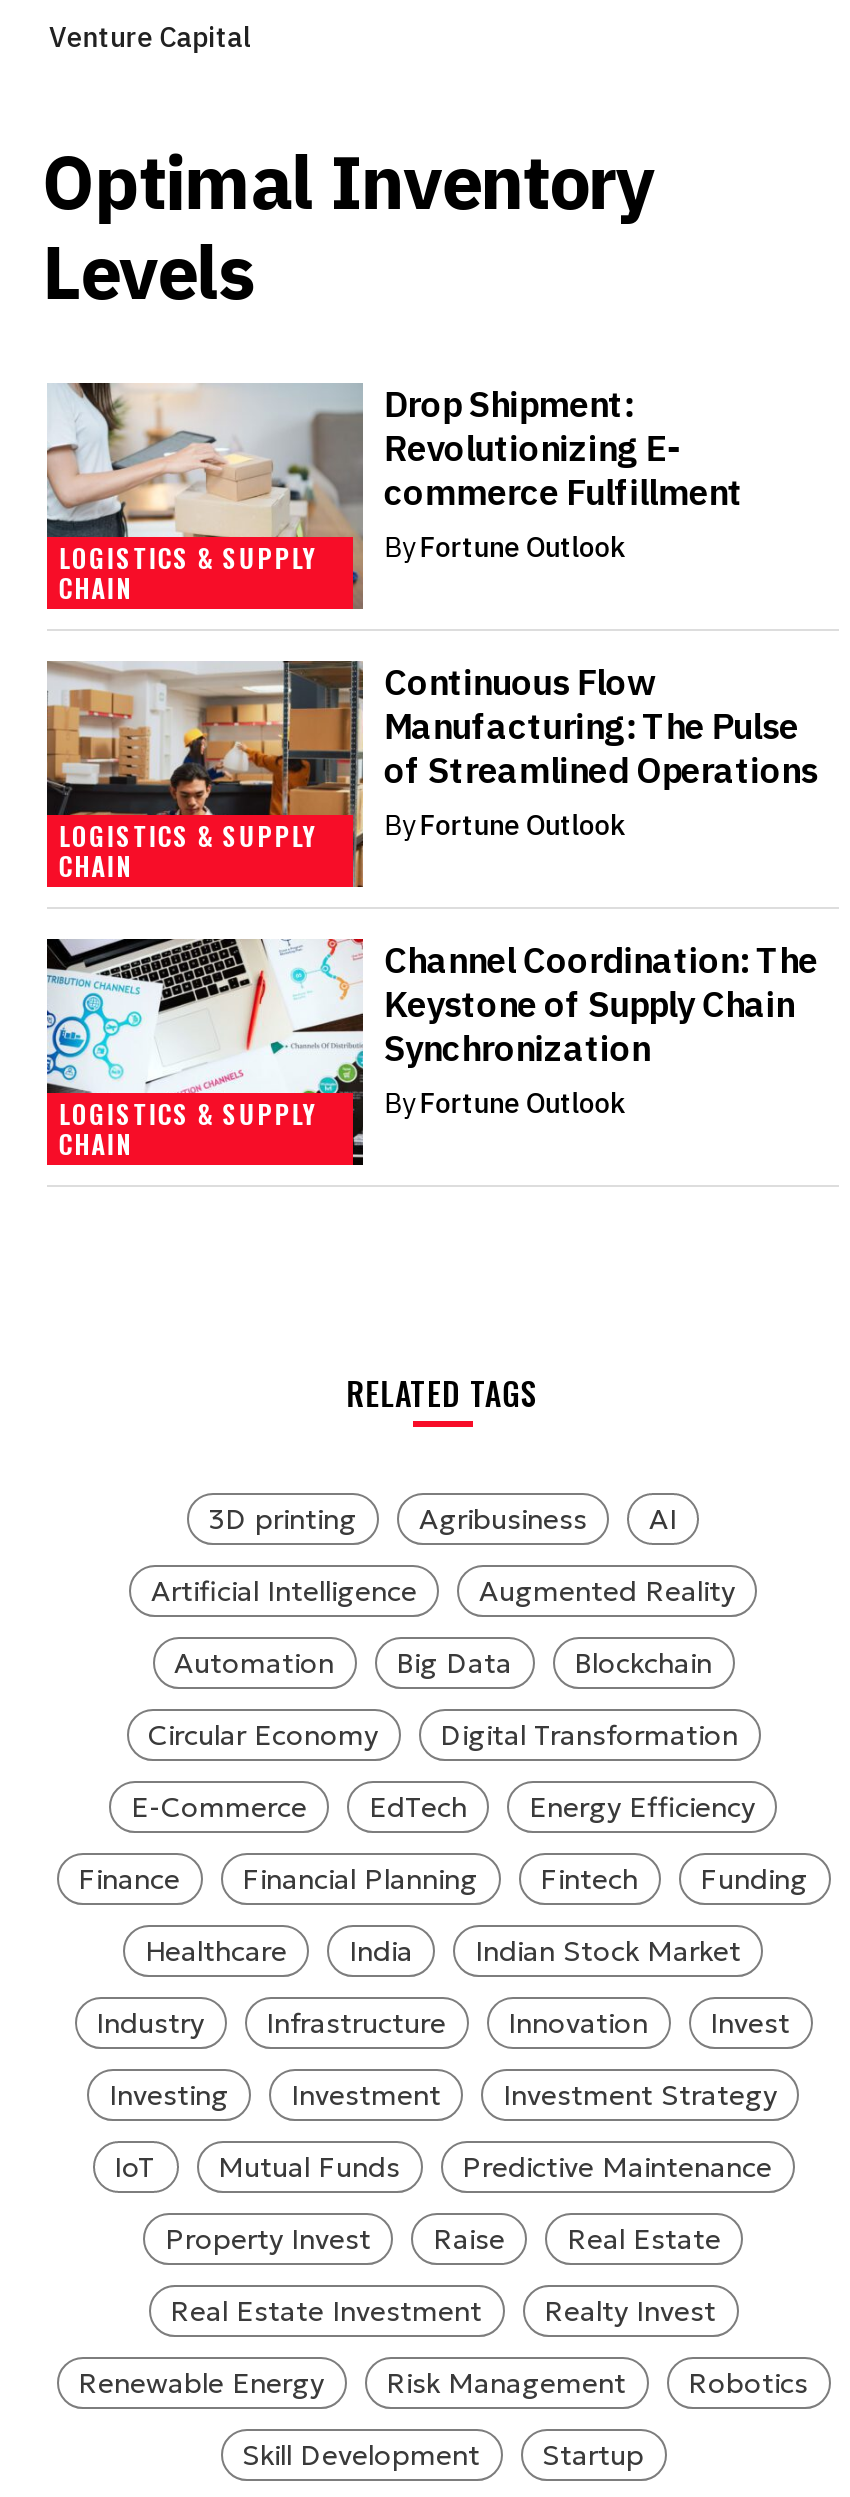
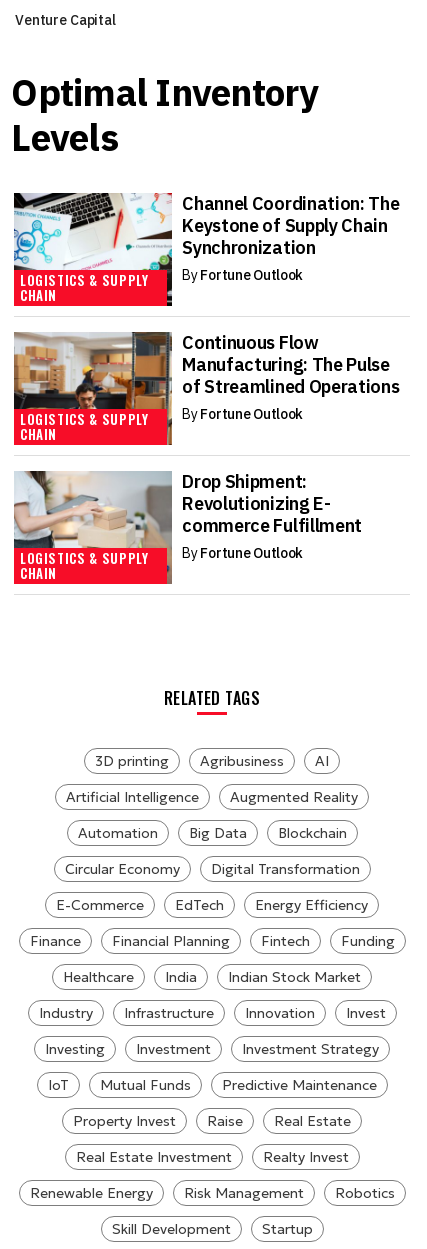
moved [45,380,743,611] -> [13,470,362,585]: [image] | Drop Shipment: | Revolutionizing E- | commerce Fulfillment
moved [45,937,818,1167] -> [13,191,399,307]: [image] | Channel Coordination: The | Keystone of Supply Chain | Synchronization

